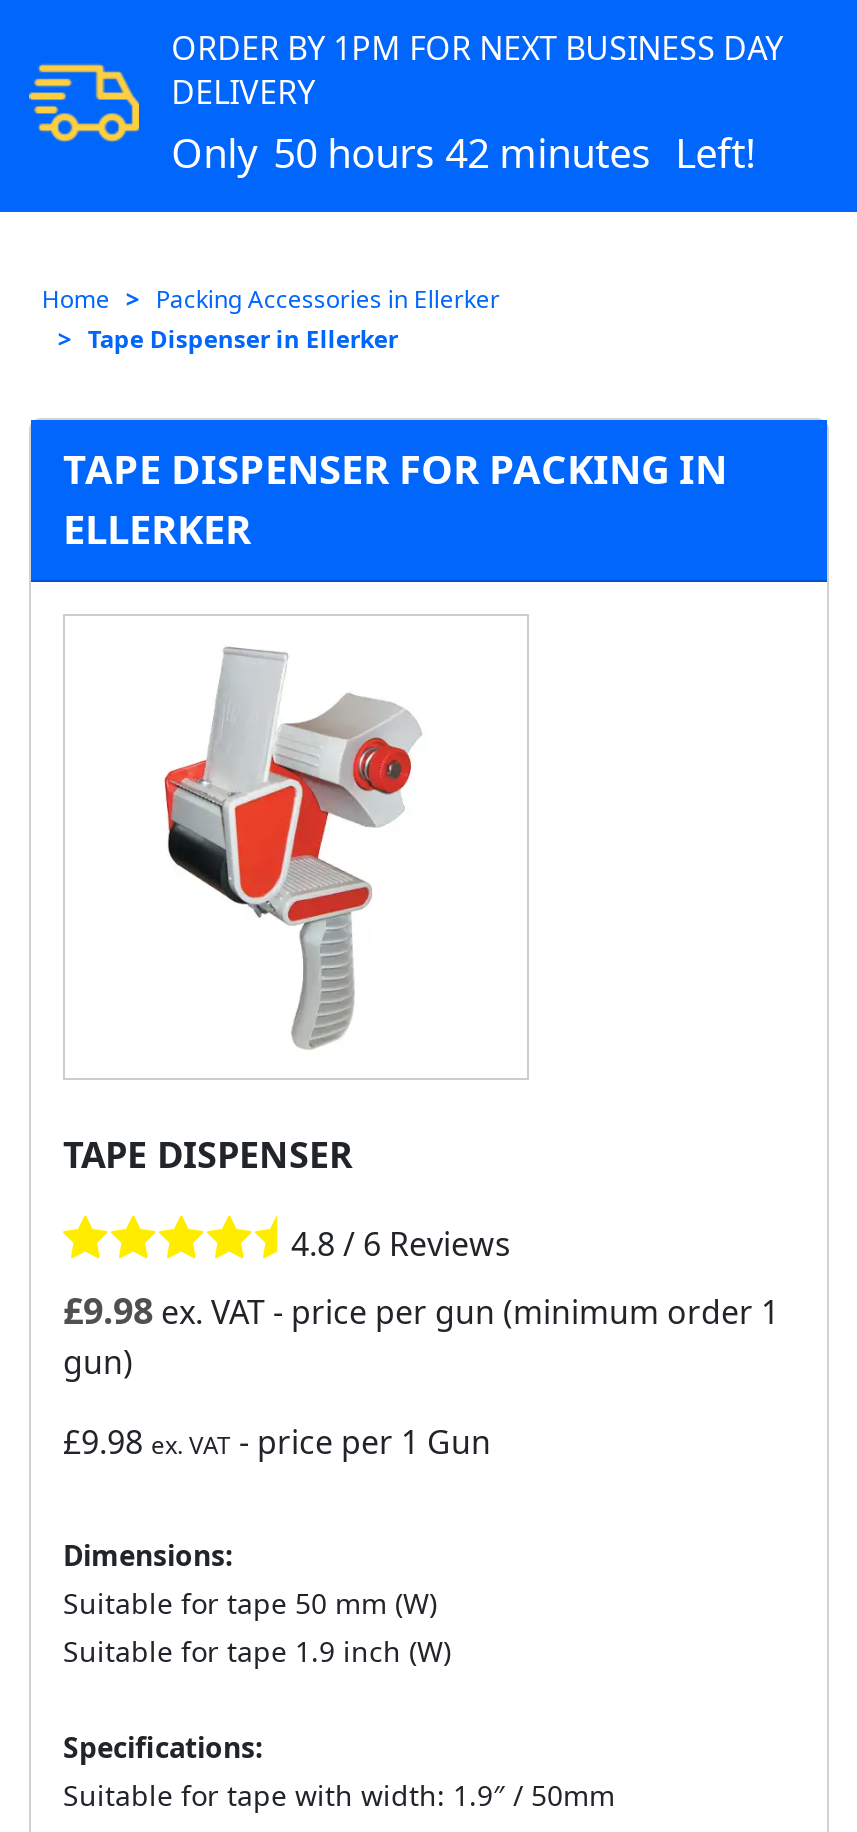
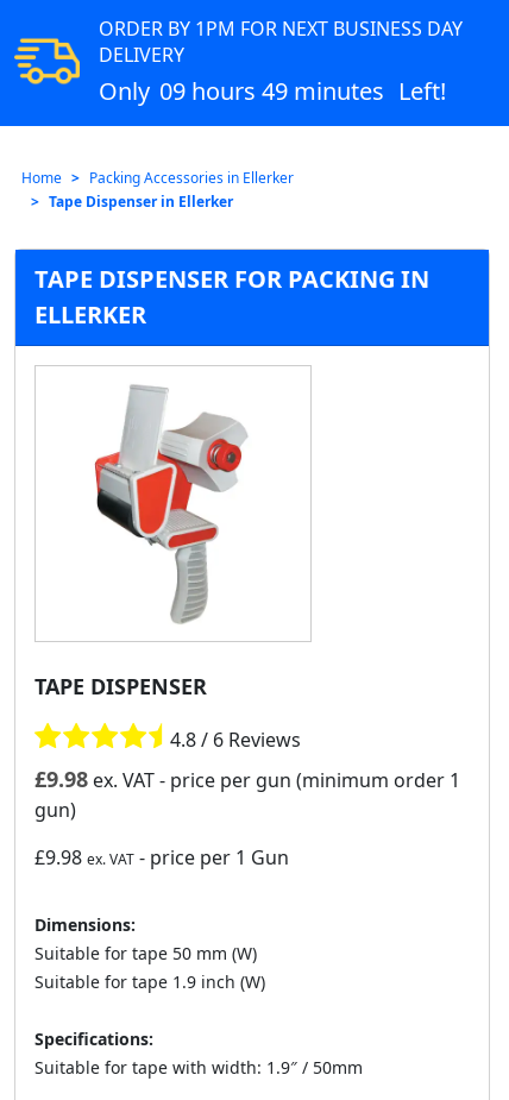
[171,127,755,181] Only 50 hours 42 minutes Left! -> [99,75,446,107] Only 09 hours 49 minutes Left!

